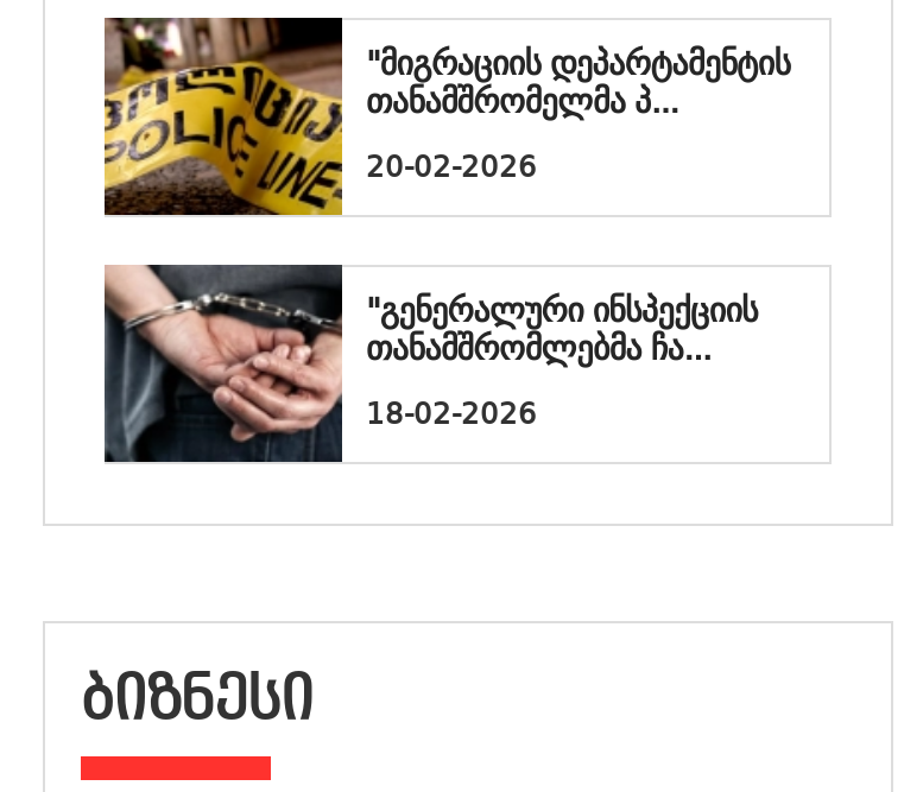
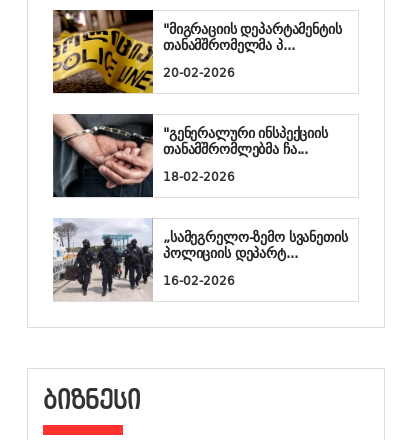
none -> [53,218,348,301] [image] | „სამეგრელო-ზემო სვანეთის | პოლიციის დეპარტ... | 16-02-2026

